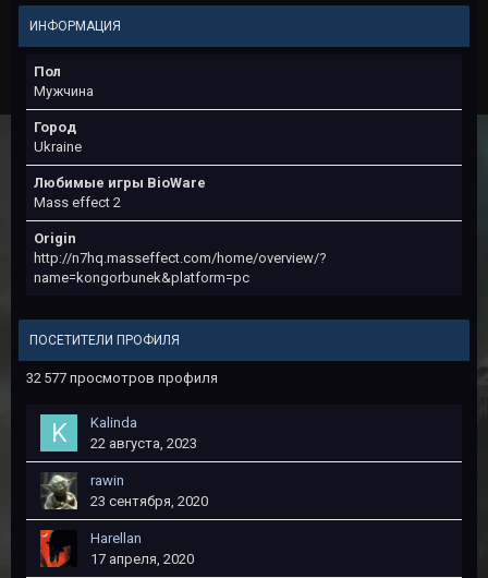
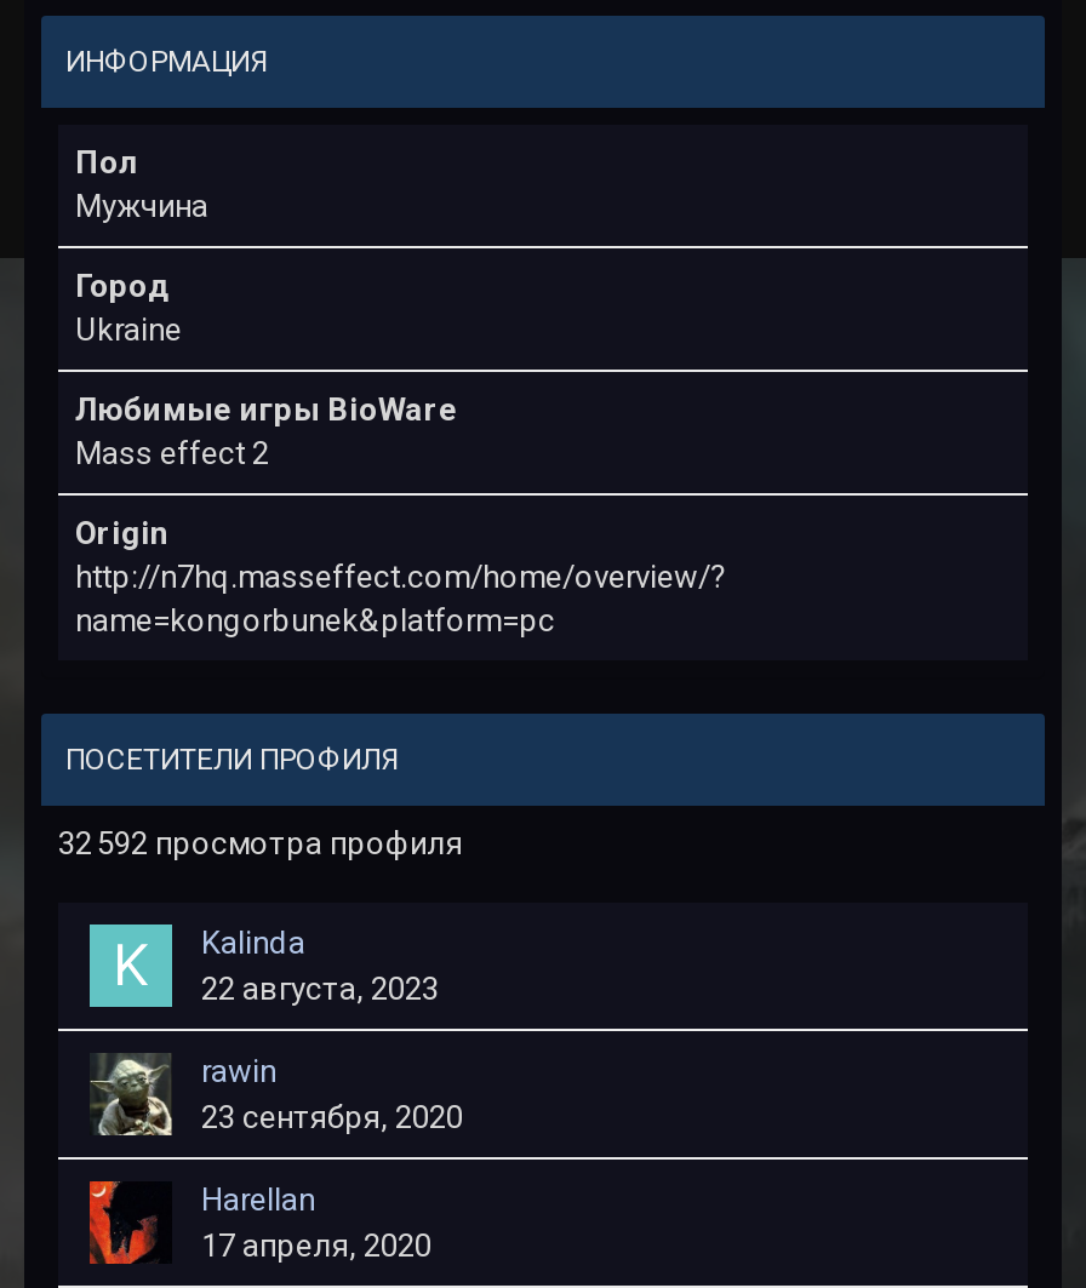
[26,370,218,386] 32 577 просмотров профиля -> [58,825,463,861] 32 592 просмотра профиля

